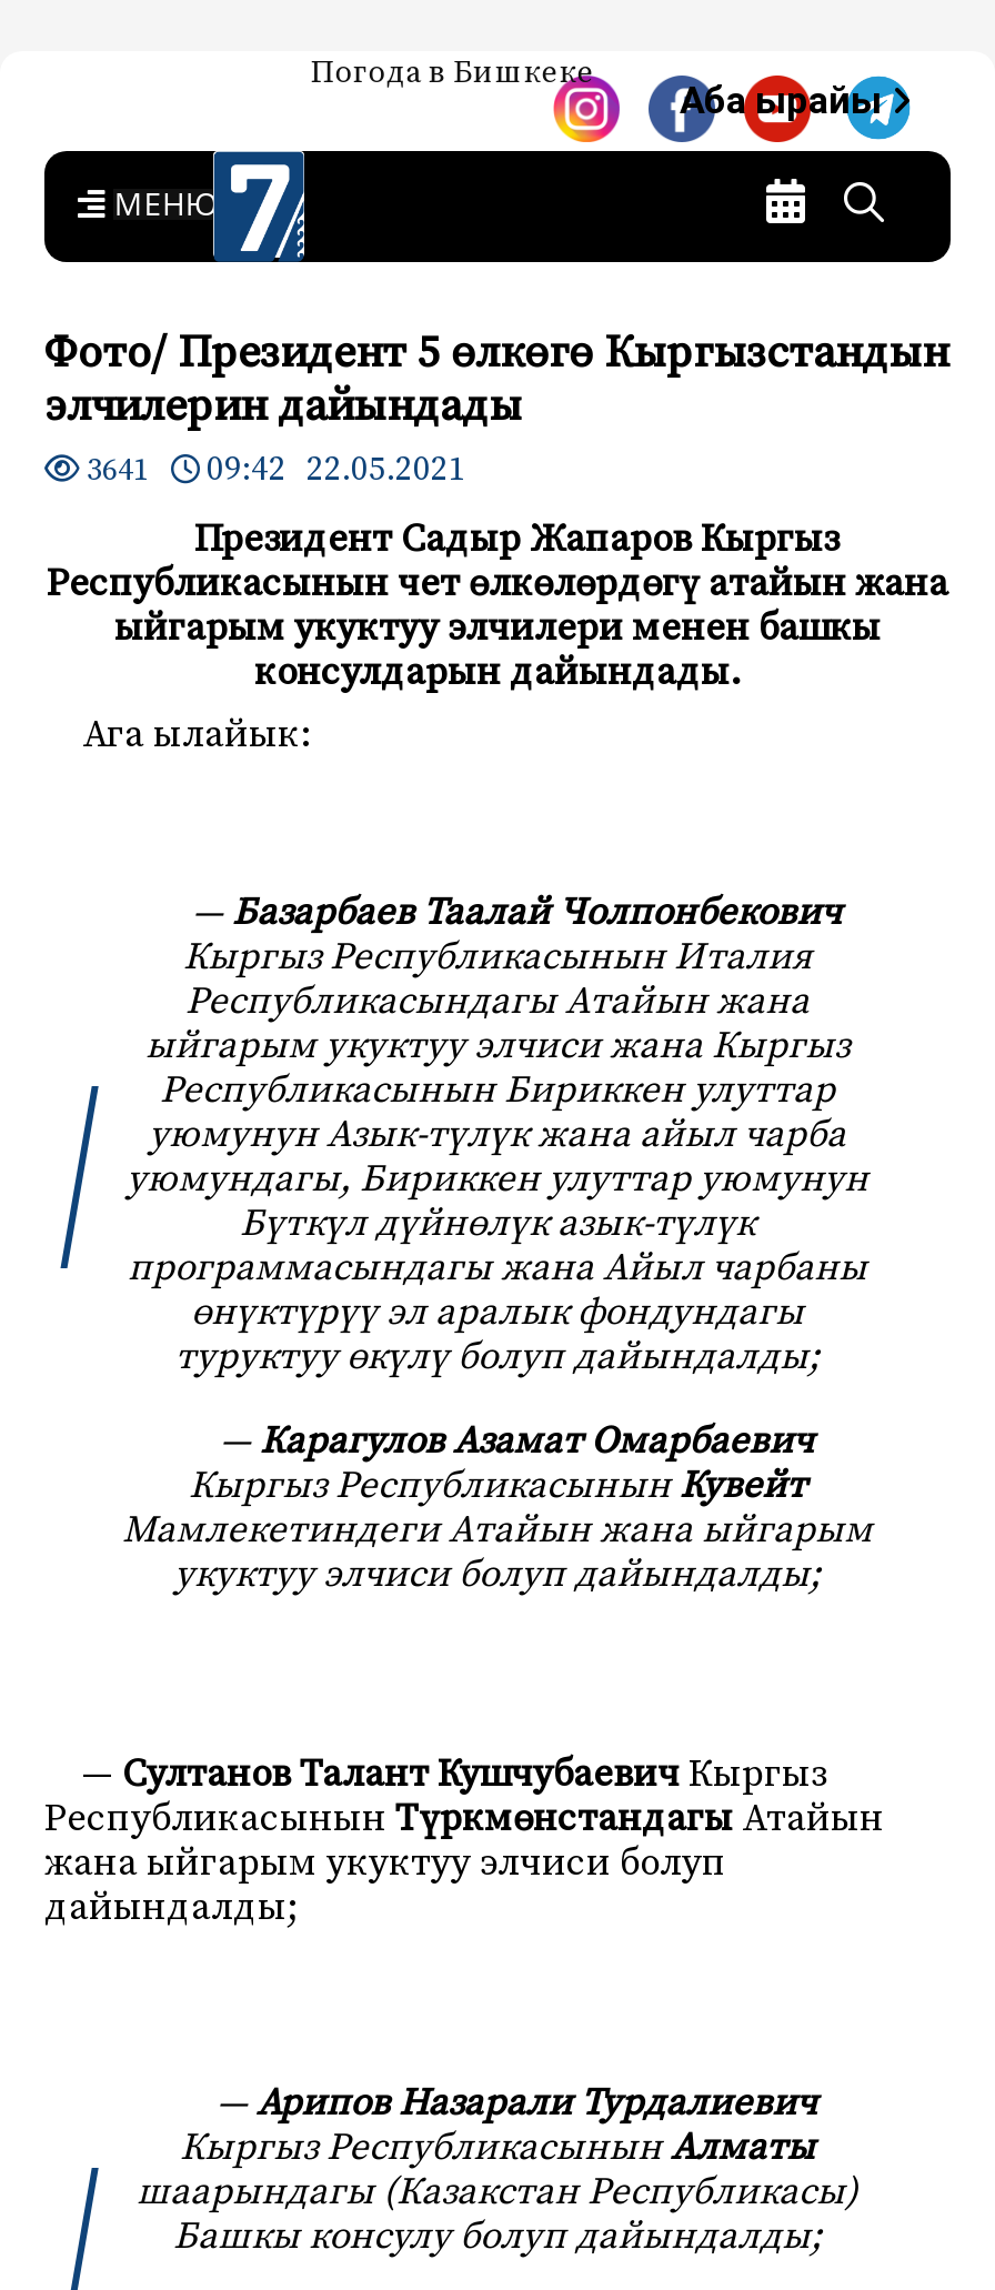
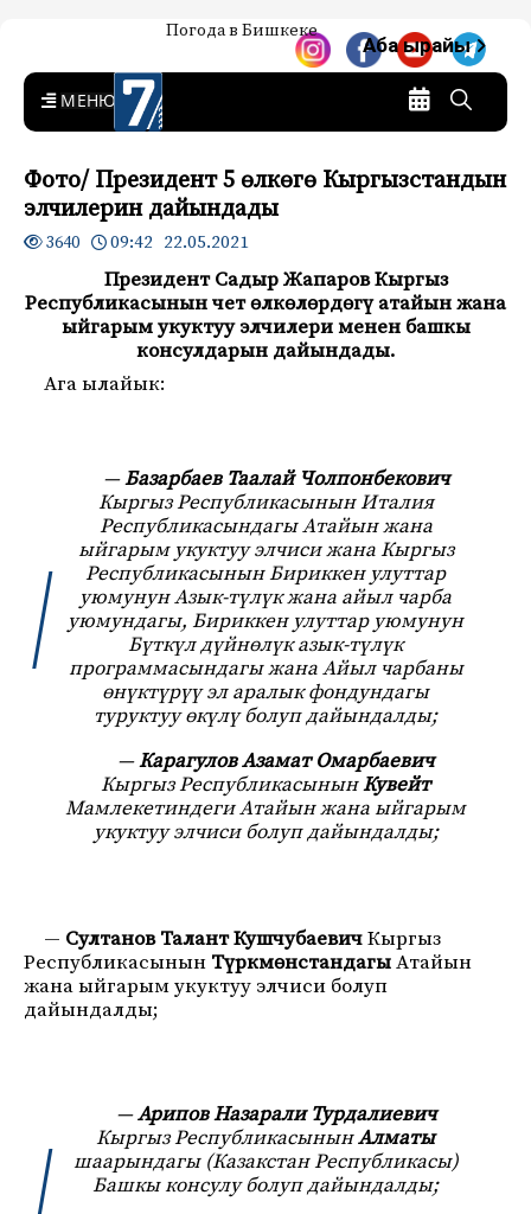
[87,449,466,491] 3641 09:42 22.05.2021 -> [46,231,249,254] 3640 09:42 22.05.2021

